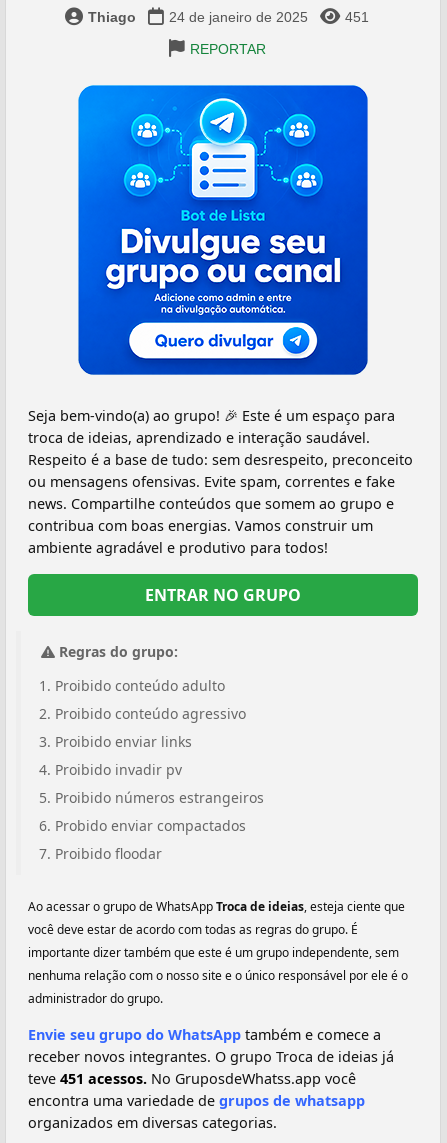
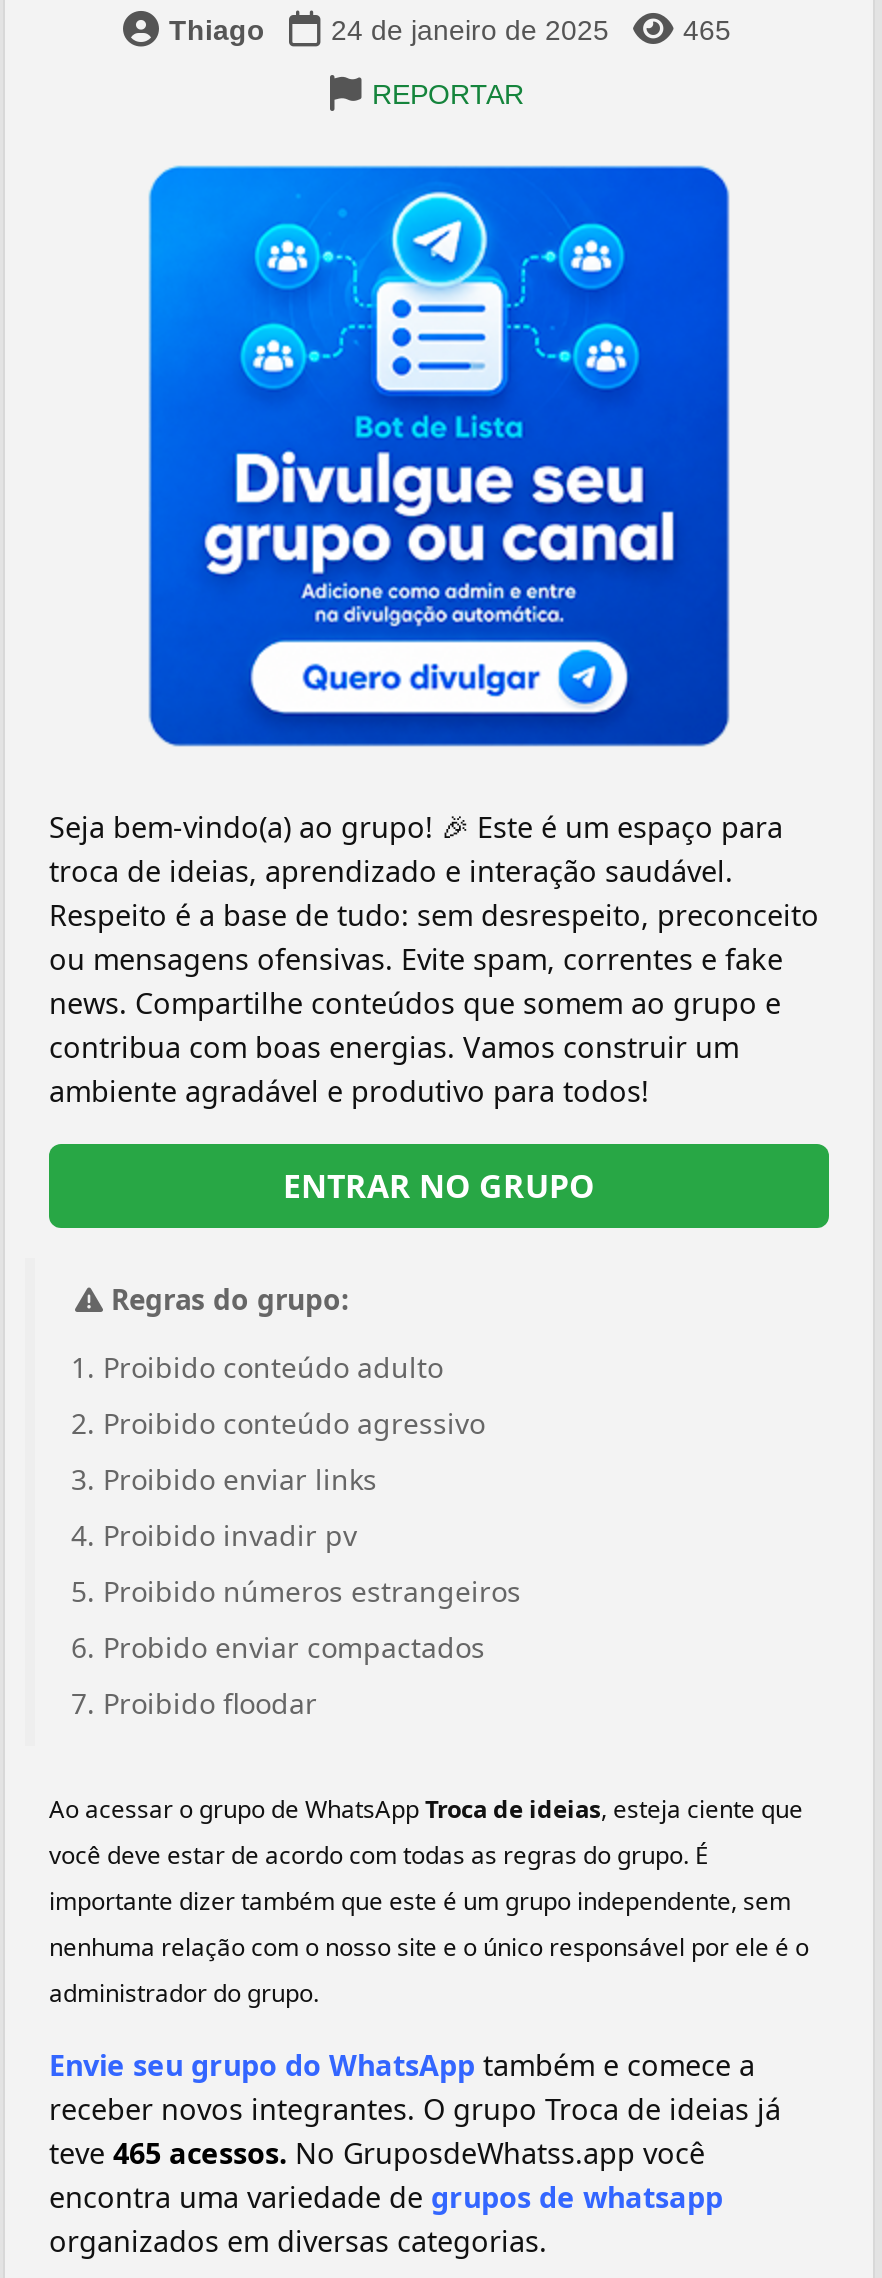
[345,9,369,25] 451 -> [683,14,731,46] 465
[28,1069,356,1088] teve 451 acessos. No GruposdeWhatss.app você -> [49,2134,705,2172] teve 465 acessos. No GruposdeWhatss.app você

